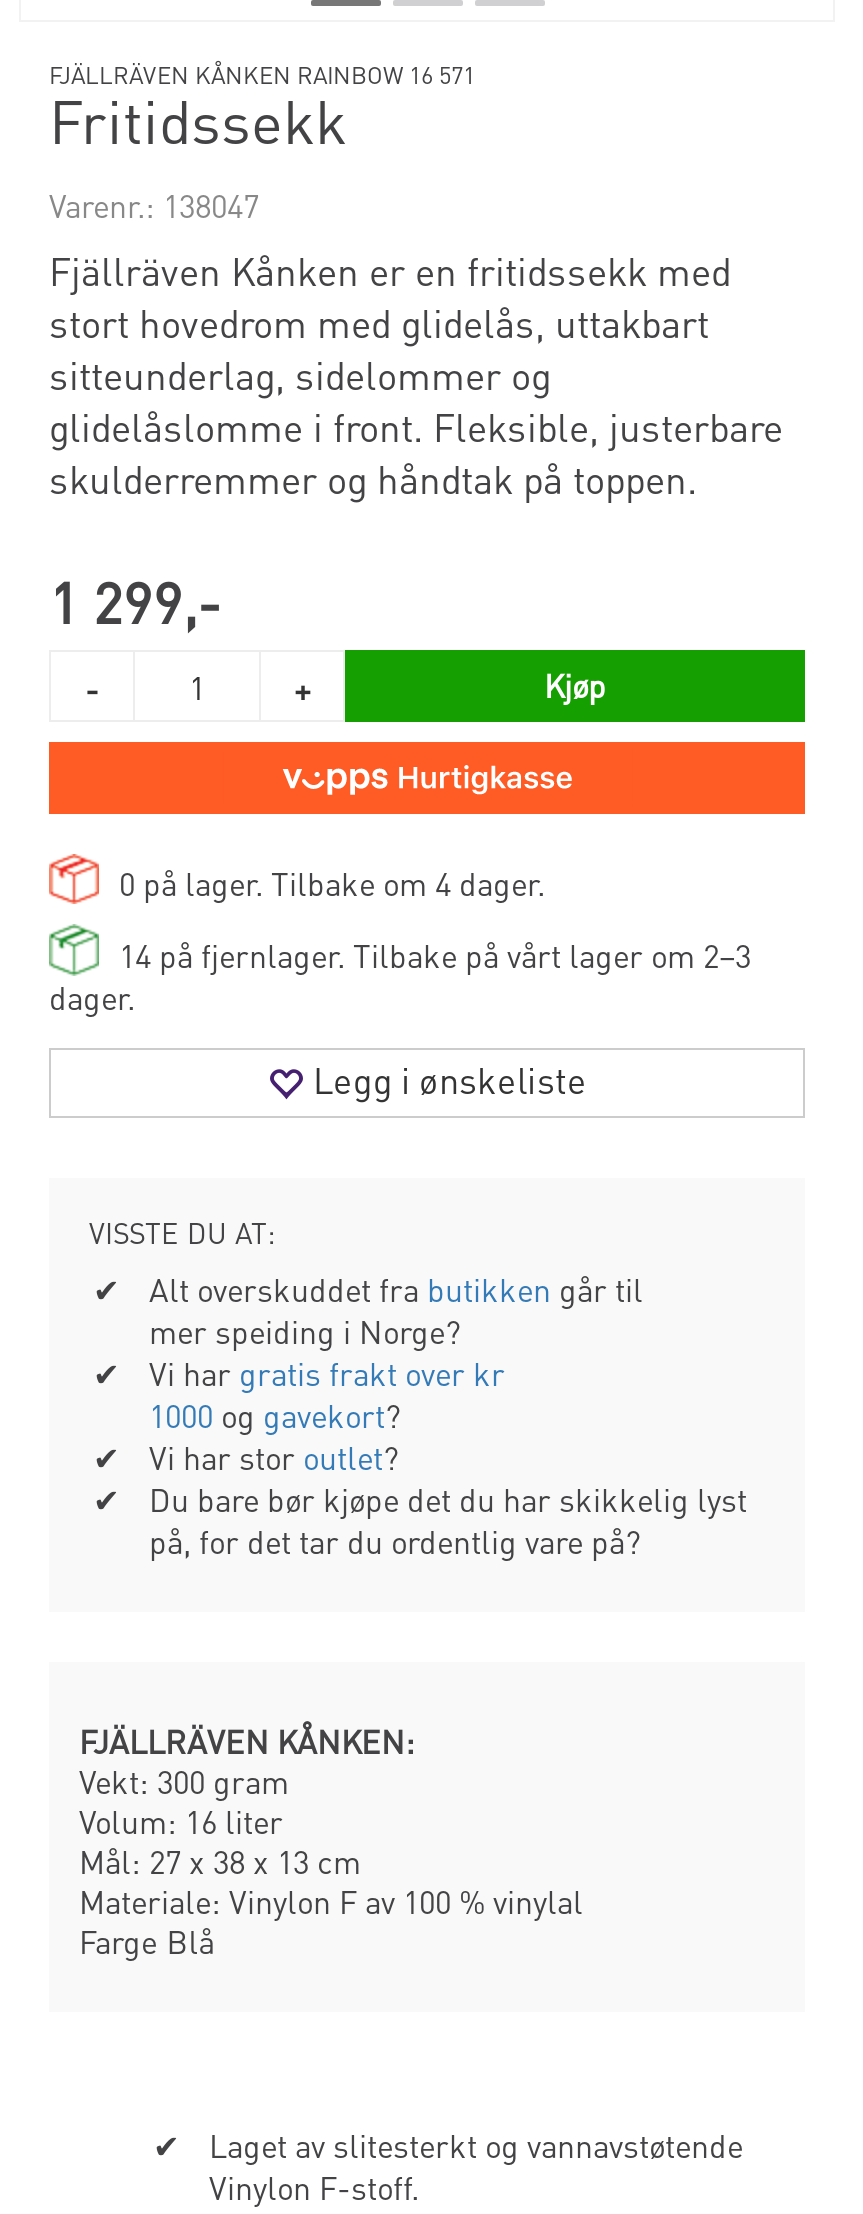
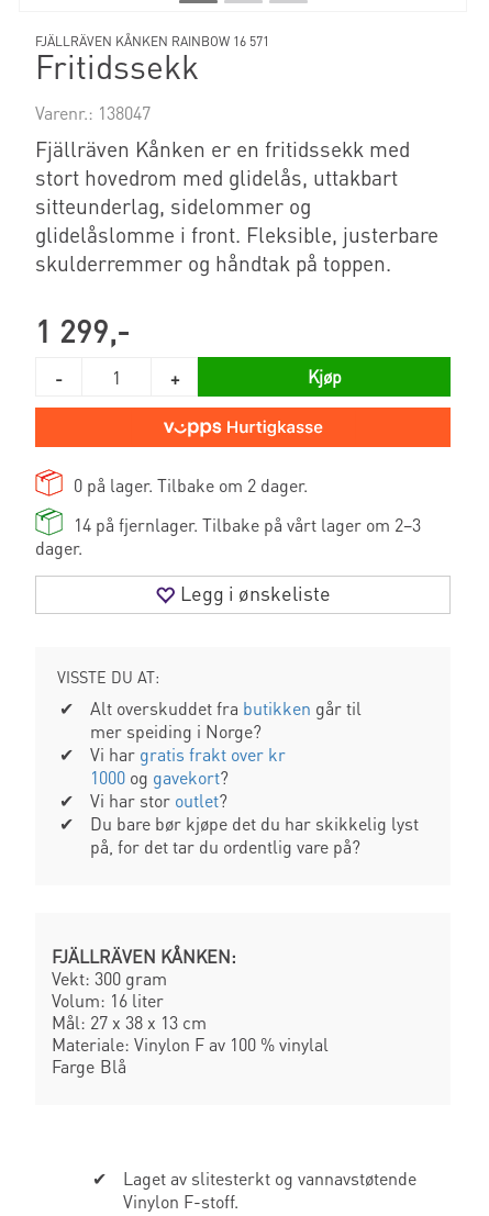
[119,862,545,904] 0 på lager. Tilbake om 4 dager. -> [74,473,308,497] 0 på lager. Tilbake om 2 dager.

